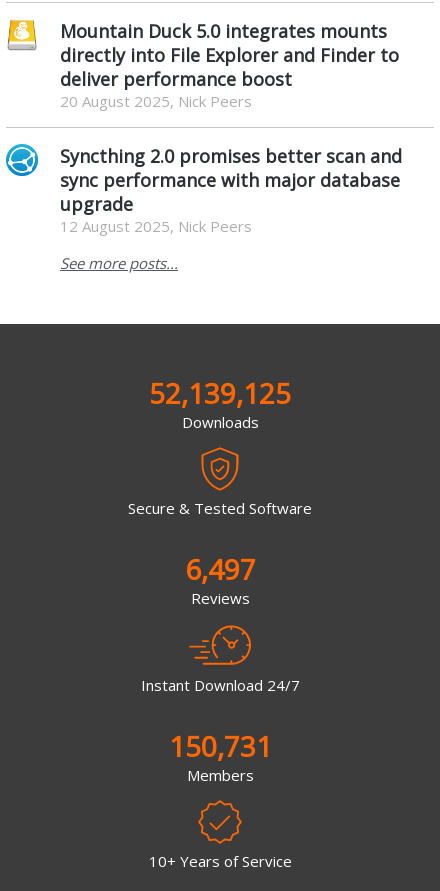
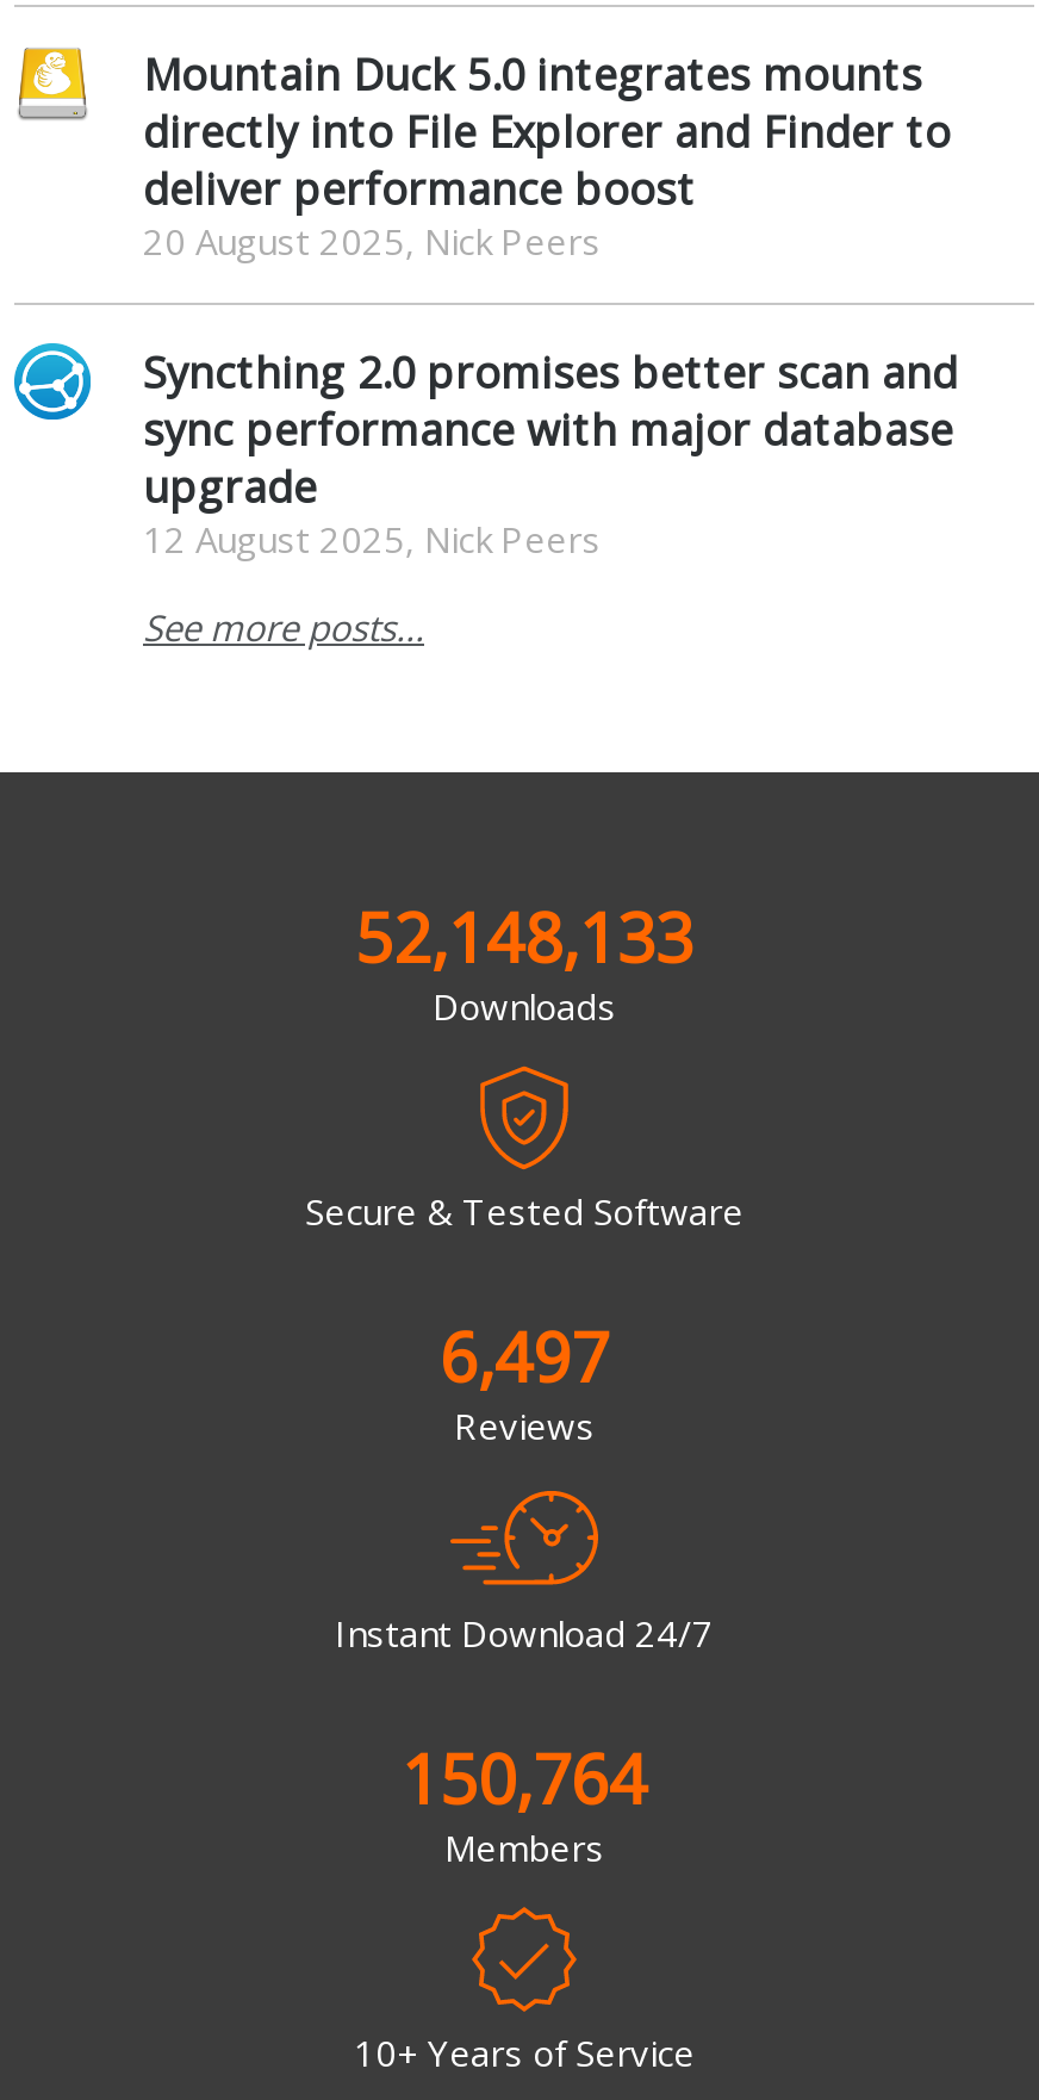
[149,373,291,411] 52,139,125 -> [355,890,693,981] 52,148,133
[168,726,271,764] 150,731 -> [402,1732,647,1822] 150,764

